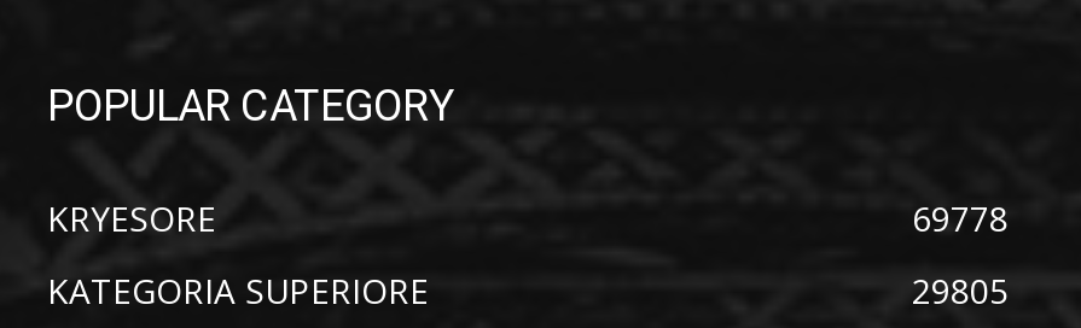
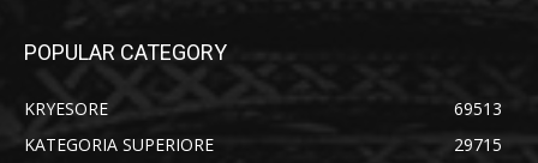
[912,195,1009,241] 69778 -> [454,97,502,120] 69513
[912,267,1009,313] 29805 -> [454,133,502,156] 29715

